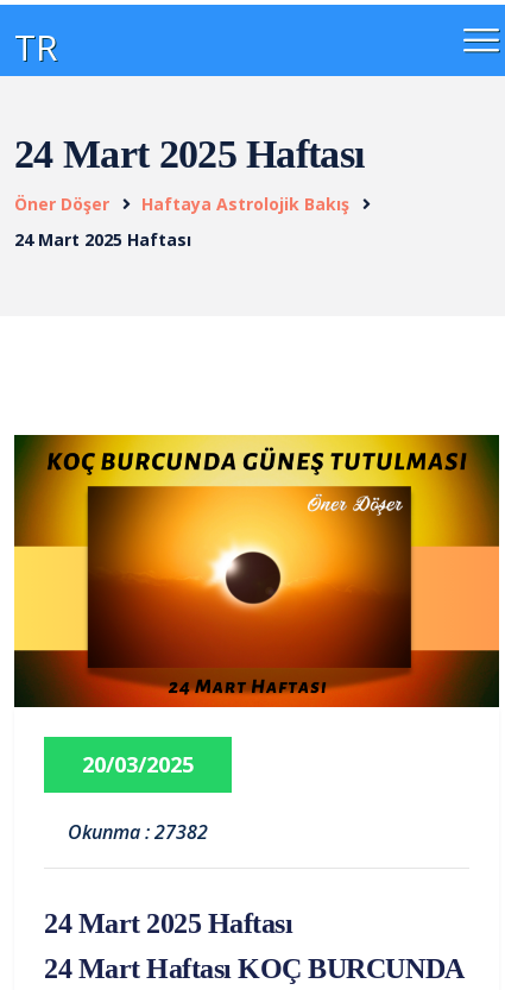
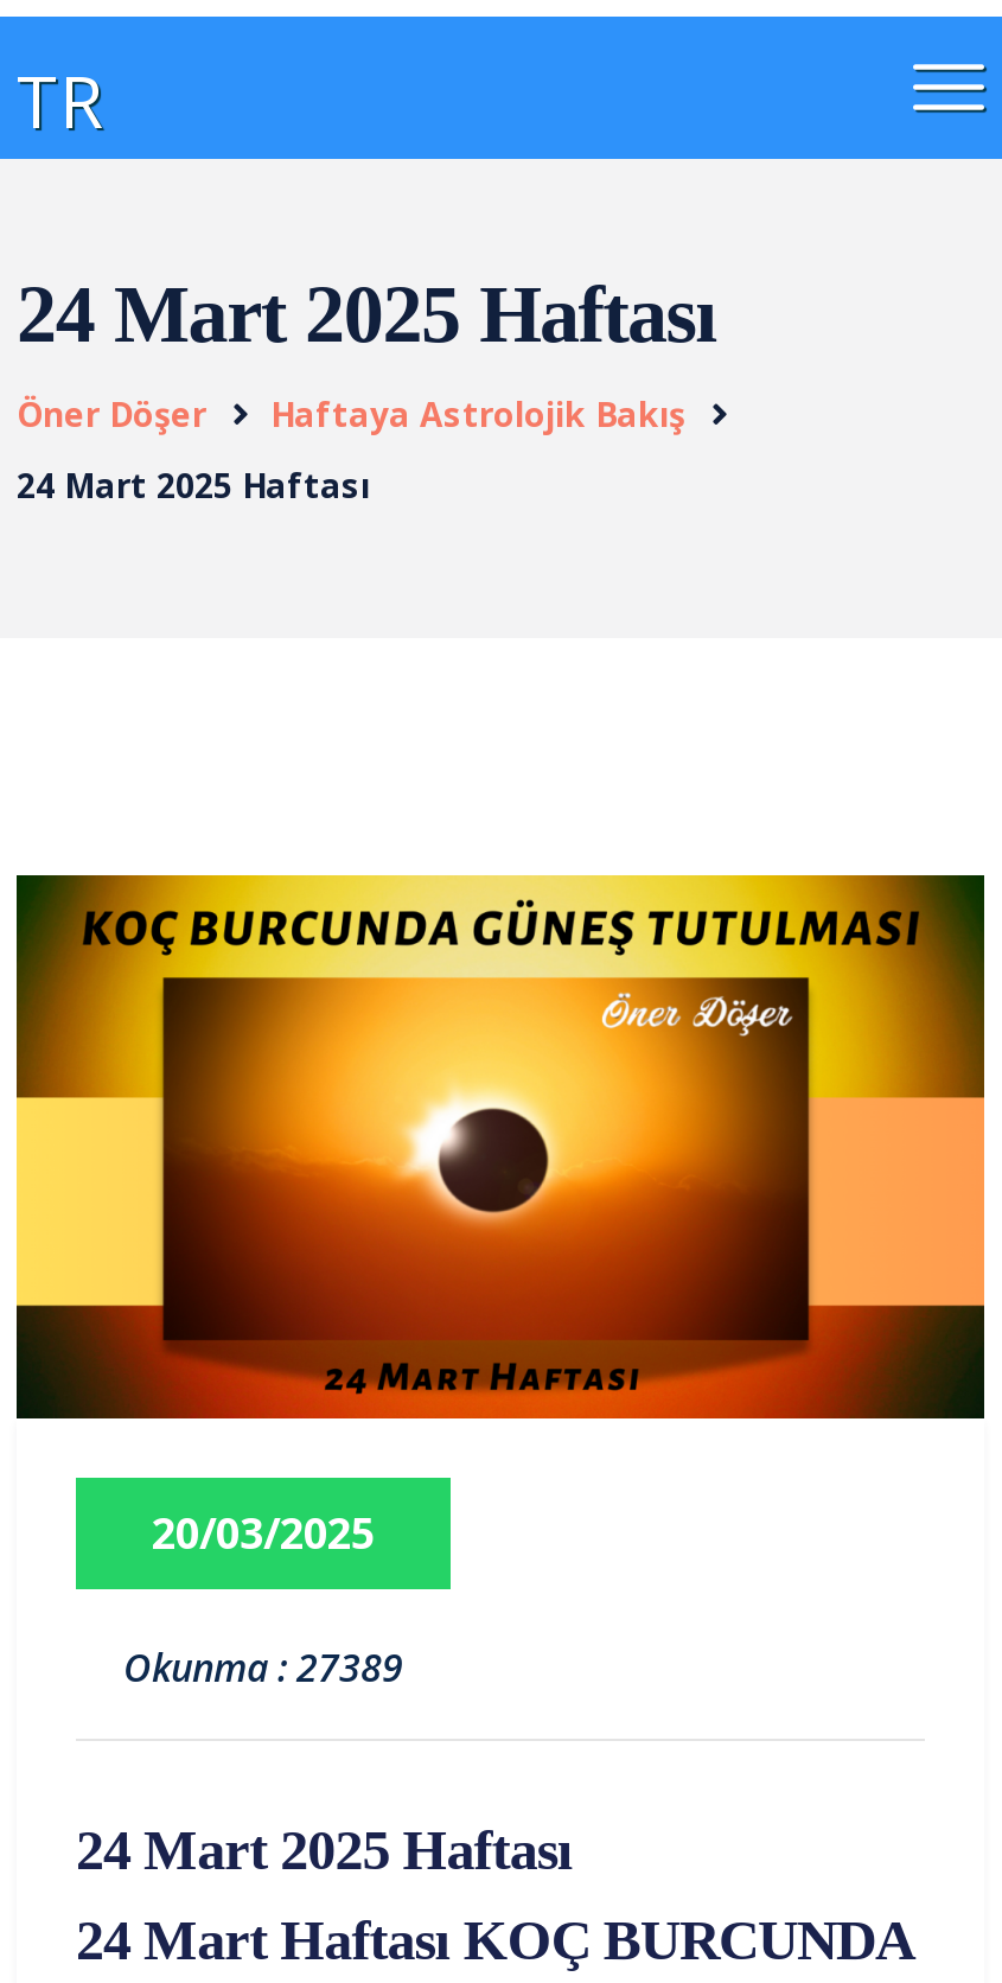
[68,819,208,845] Okunma : 27382 -> [123,1642,403,1695] Okunma : 27389

